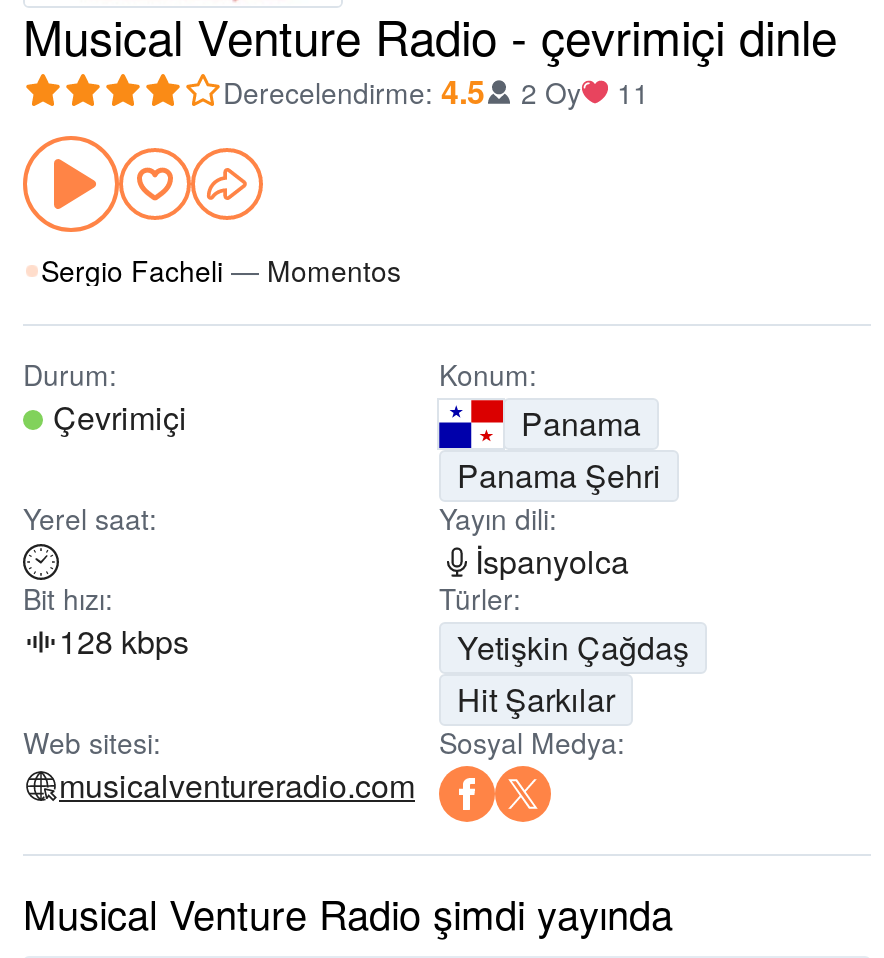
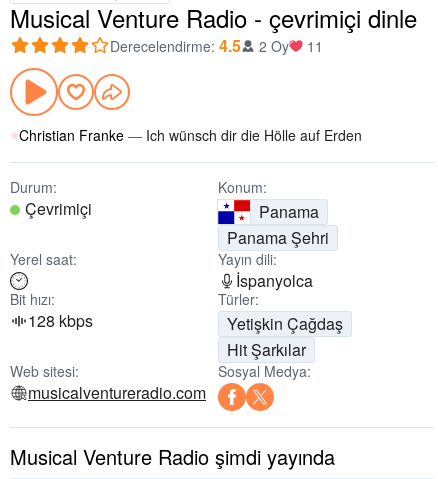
[41,250,401,290] Sergio Facheli — Momentos -> [19,125,362,145] Christian Franke — Ich wünsch dir die Hölle auf Erden

